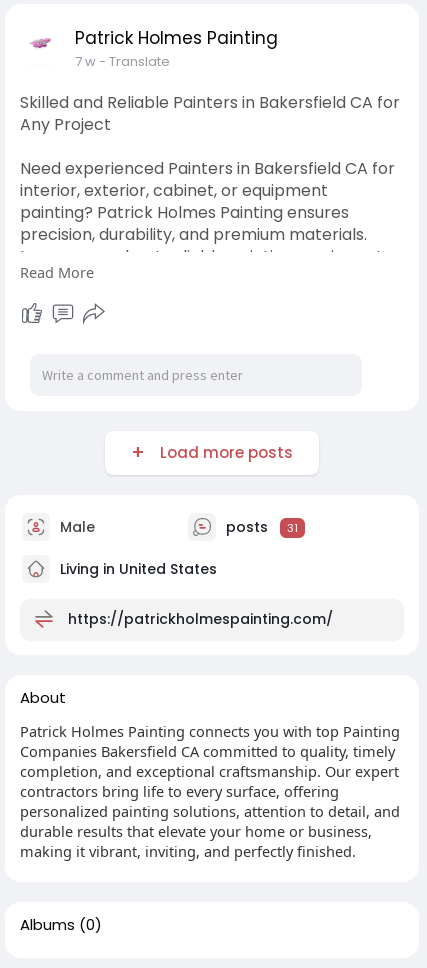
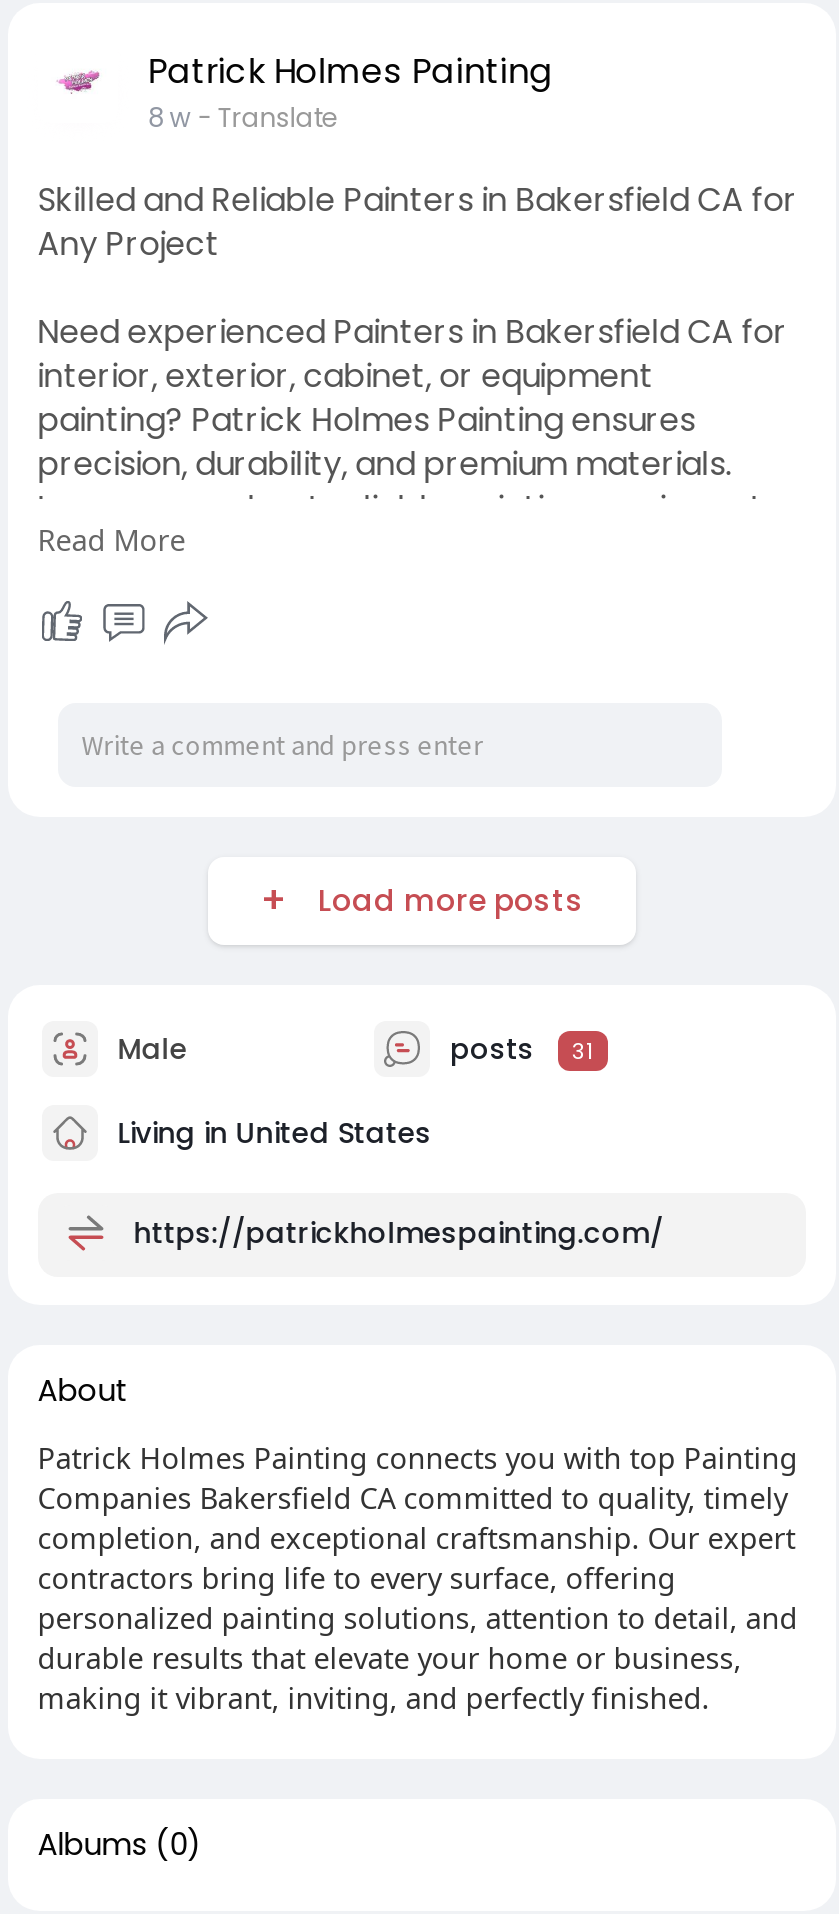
[75,52,170,71] 7 w - Translate -> [147,99,339,137] 8 w - Translate

